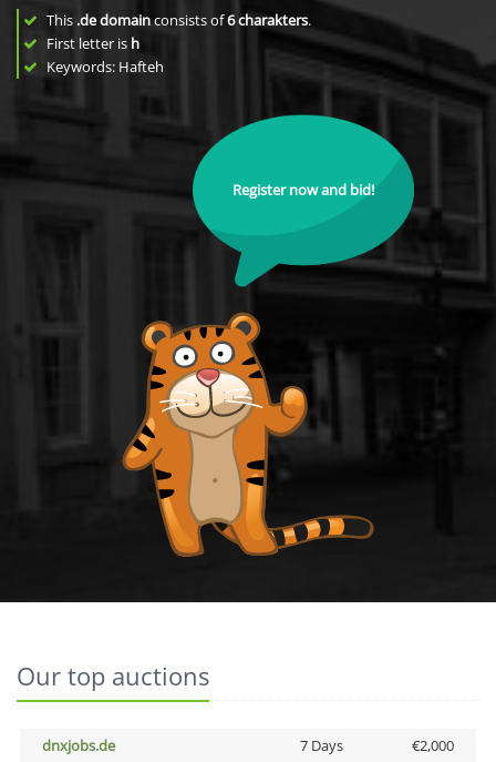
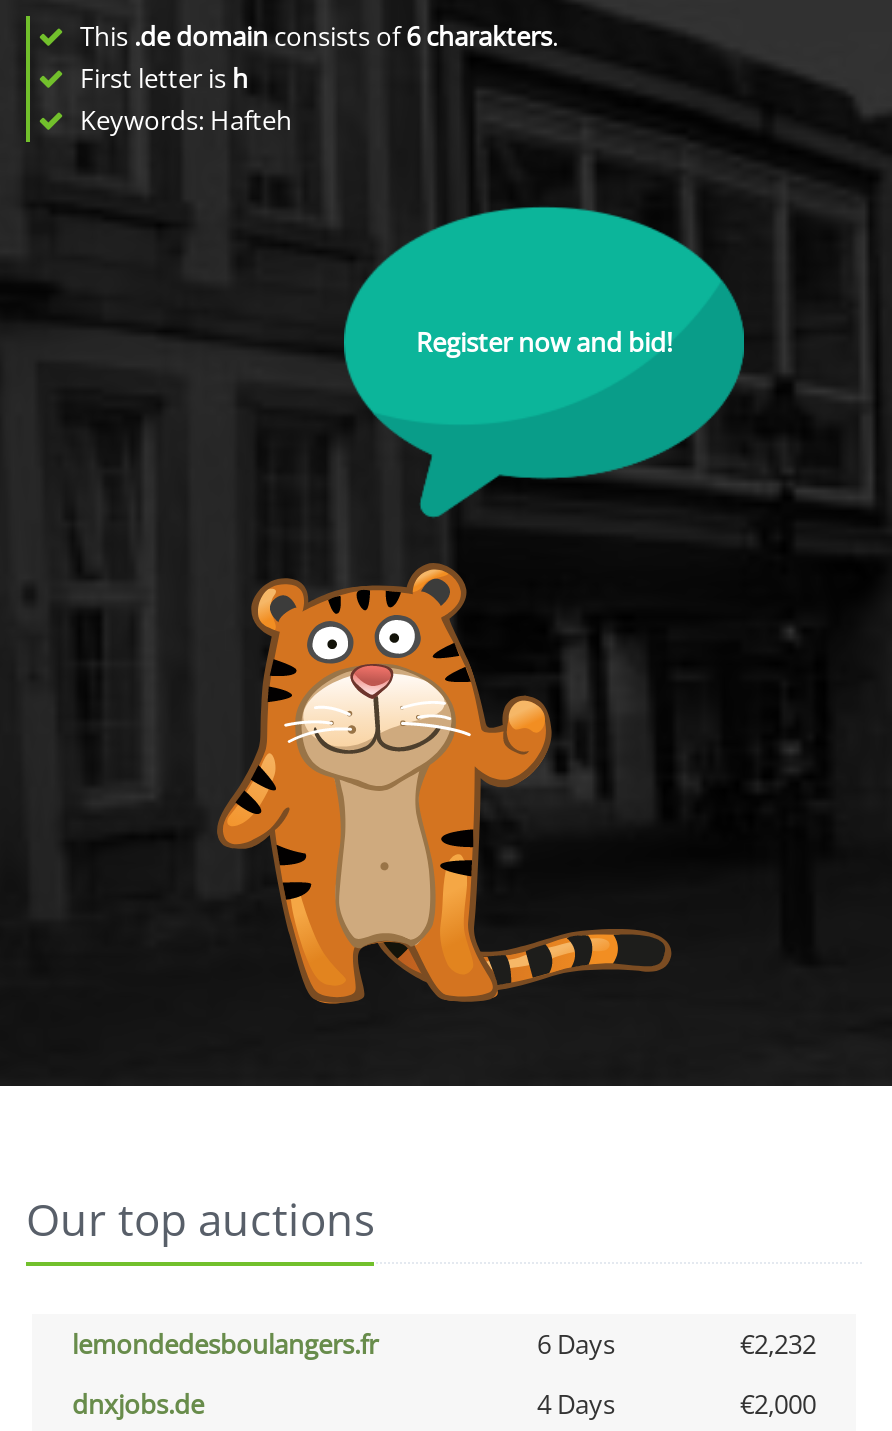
none -> [72,1326,816,1362] lemondedesboulangers.fr | 6 Days | €2,232
[299,735,343,755] 7 Days -> [537,1386,615,1422] 4 Days

